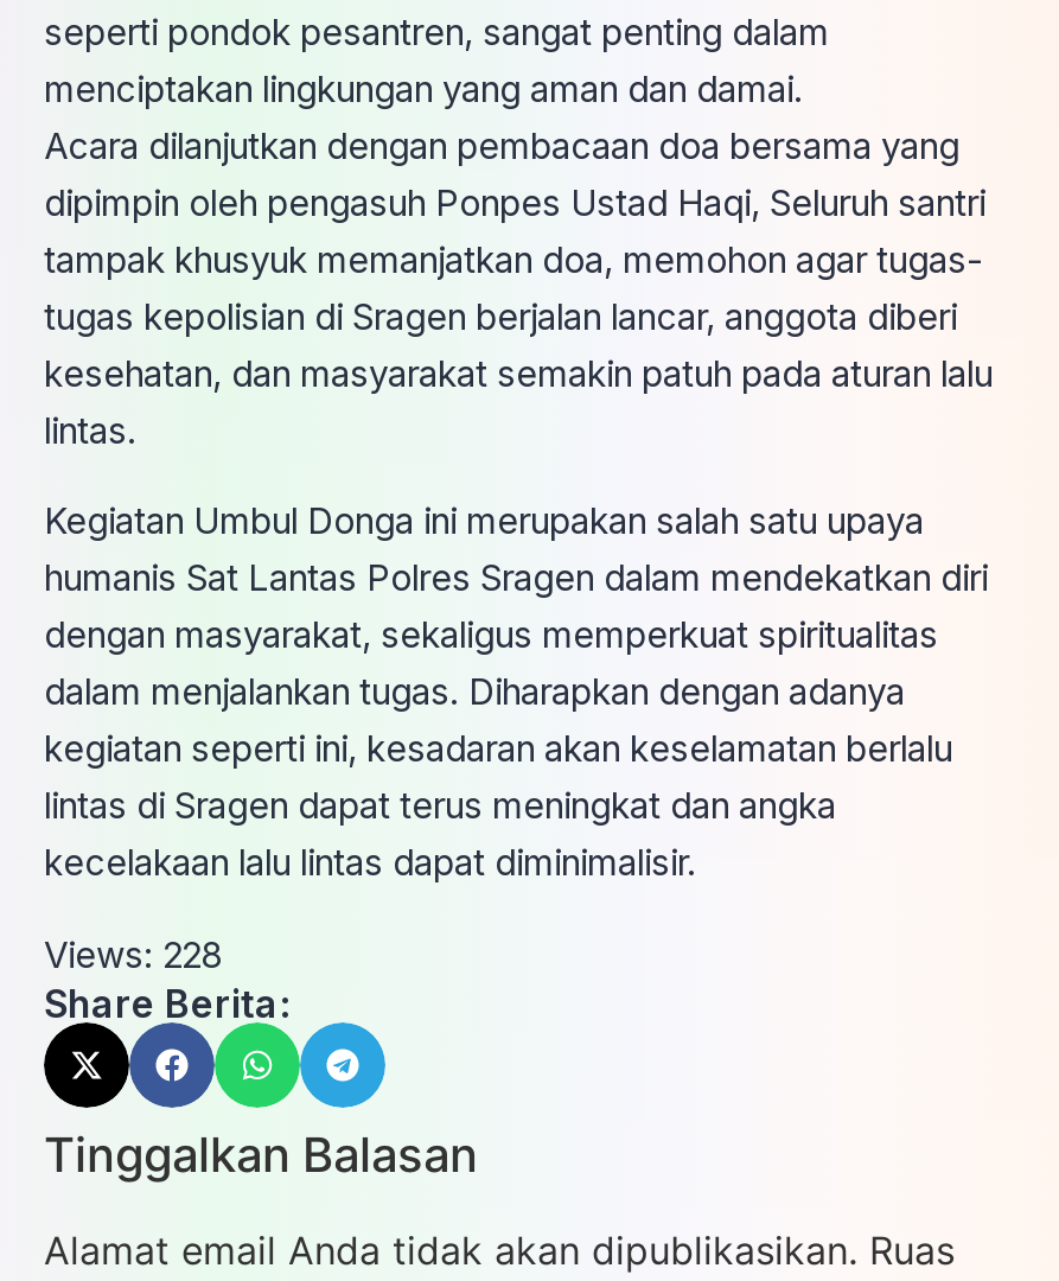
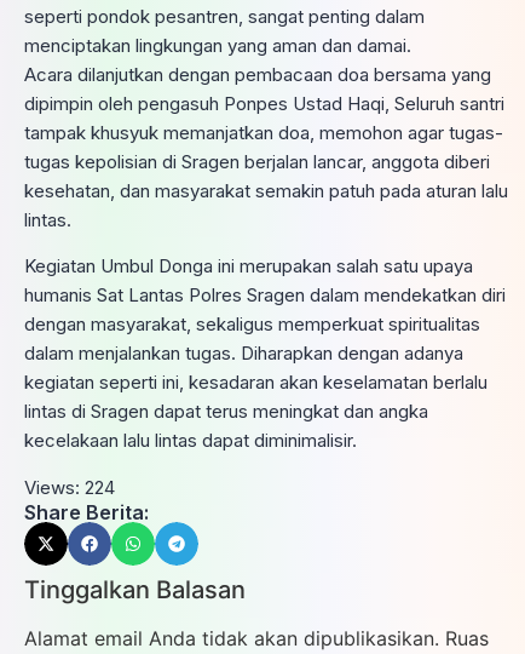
[44,932,222,977] Views: 228 -> [24,476,115,499] Views: 224

